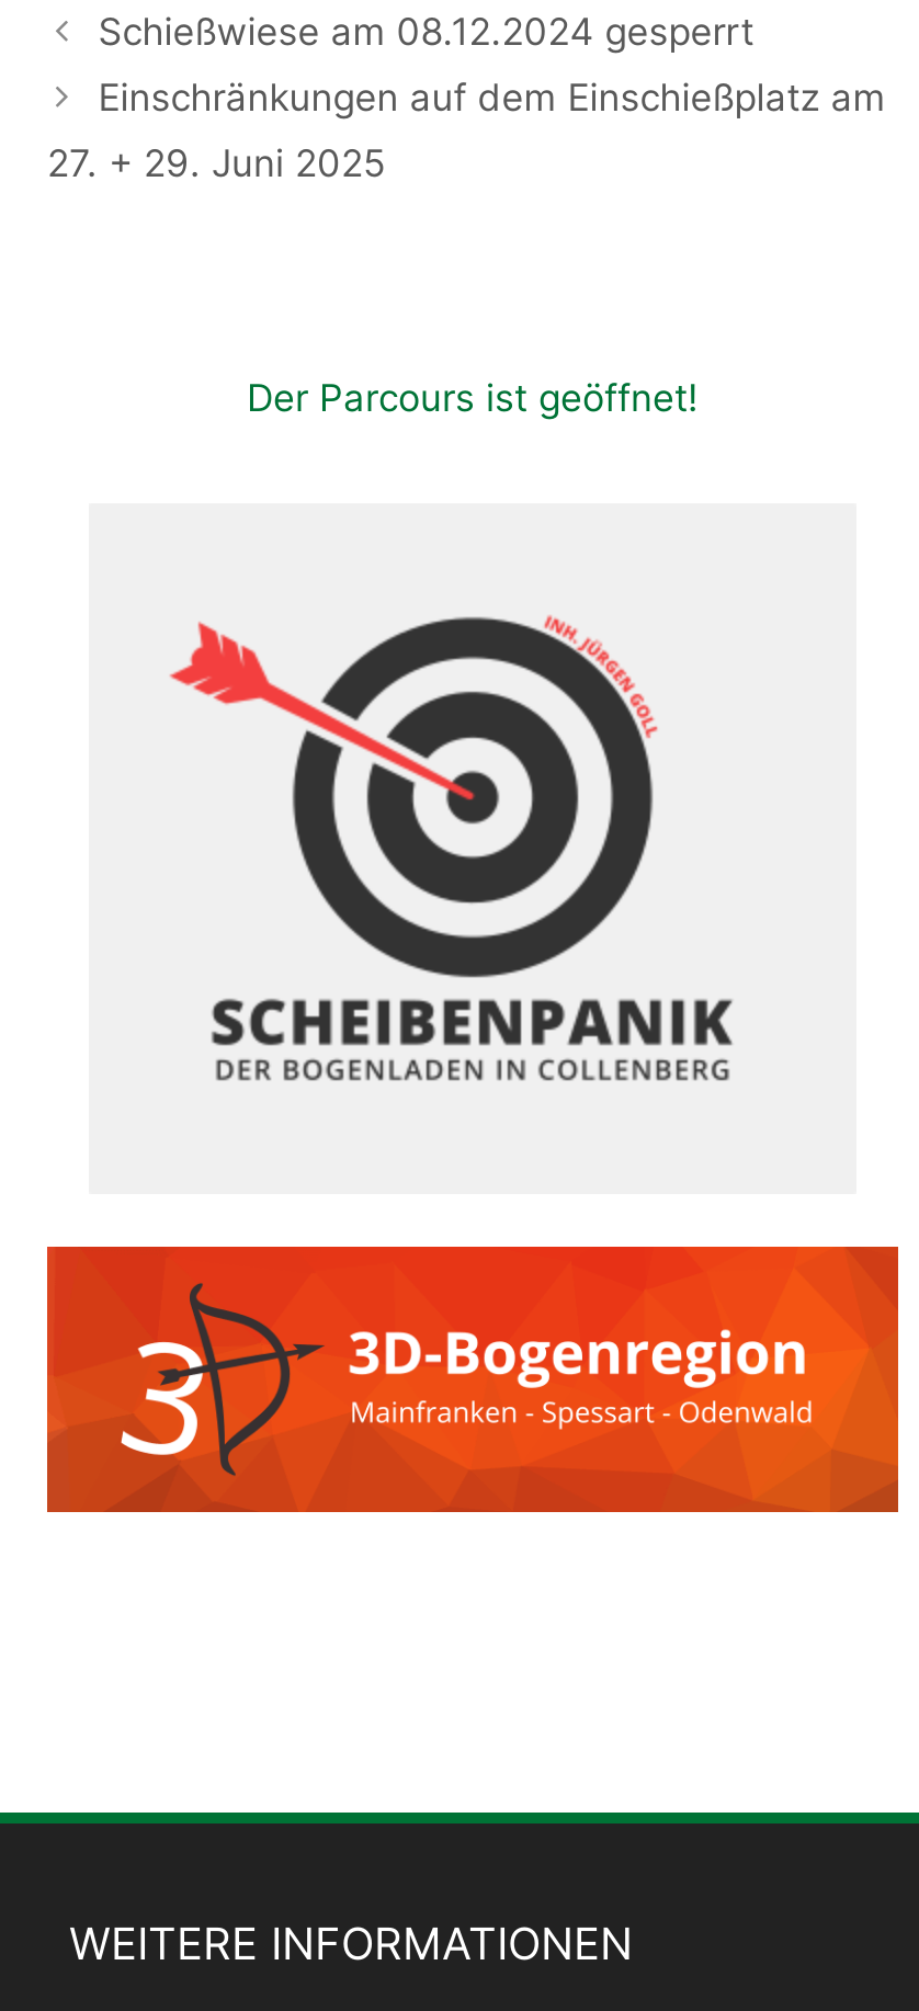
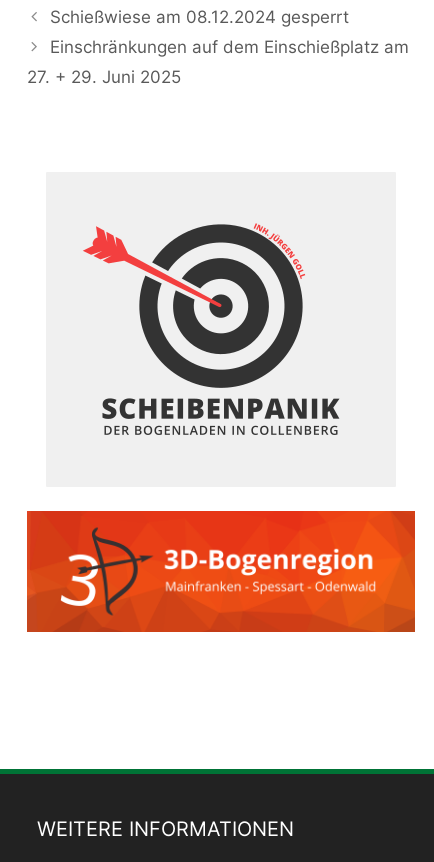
[247,376,699,420] Der Parcours ist geöffnet! -> none

